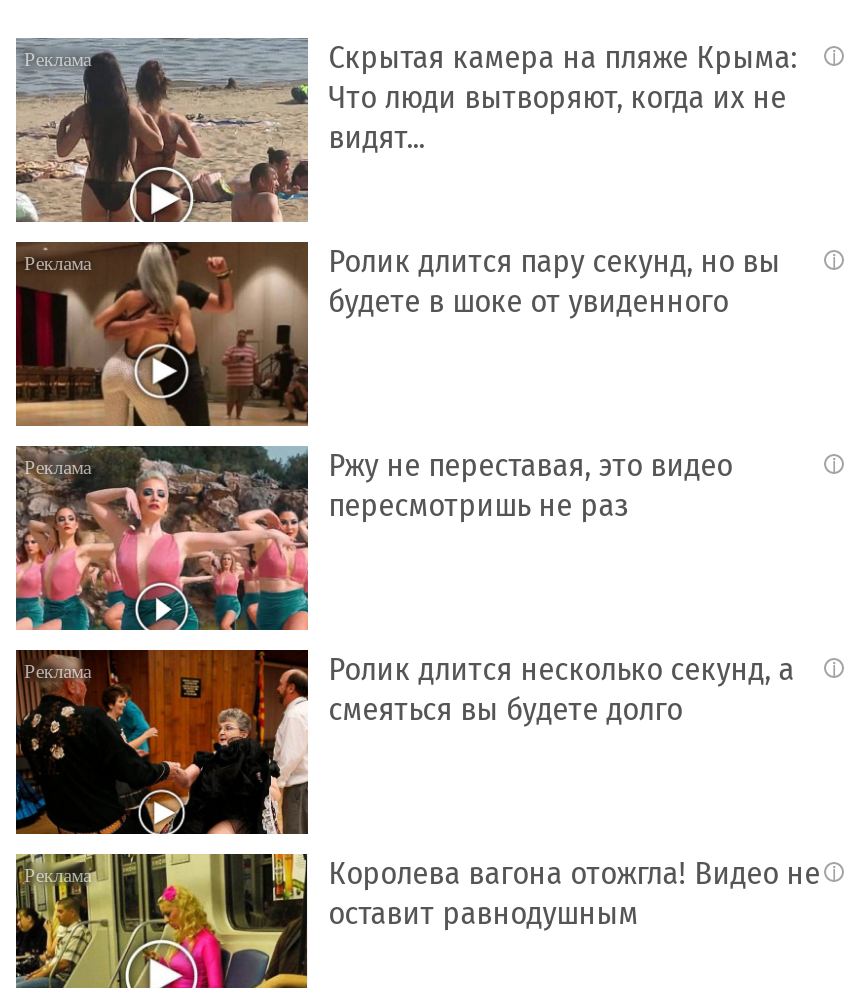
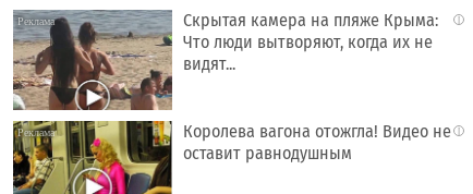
[14,240,781,428] [image] | Ролик длится пару секунд, но вы | будете в шоке от увиденного -> none
[16,444,733,632] [image] | Ржу не переставая, это видео | пересмотришь не раз -> none
[14,648,795,836] [image] | Ролик длится несколько секунд, а | смеяться вы будете долго -> none

